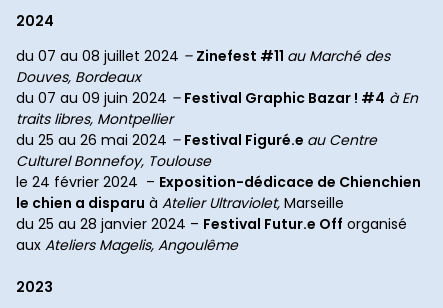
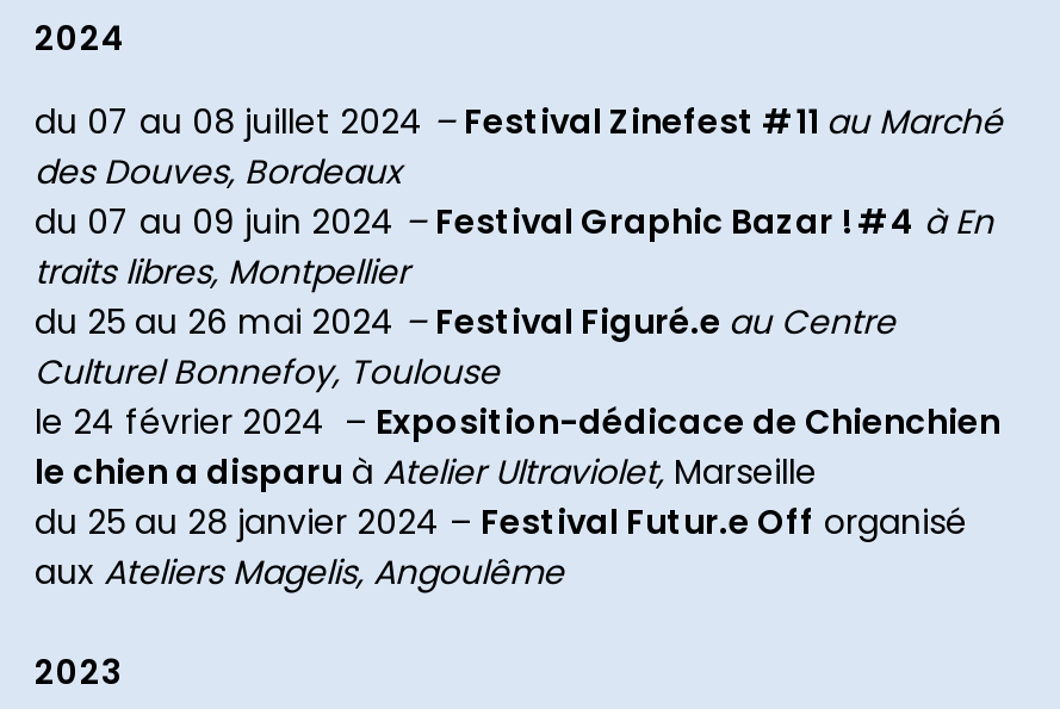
[16,46,390,87] du 07 au 08 juillet 2024 – Zinefest #11 au Marché des | Douves, Bordeaux -> [35,98,1003,195] du 07 au 08 juillet 2024 – Festival Zinefest #11 au Marché | des Douves, Bordeaux

